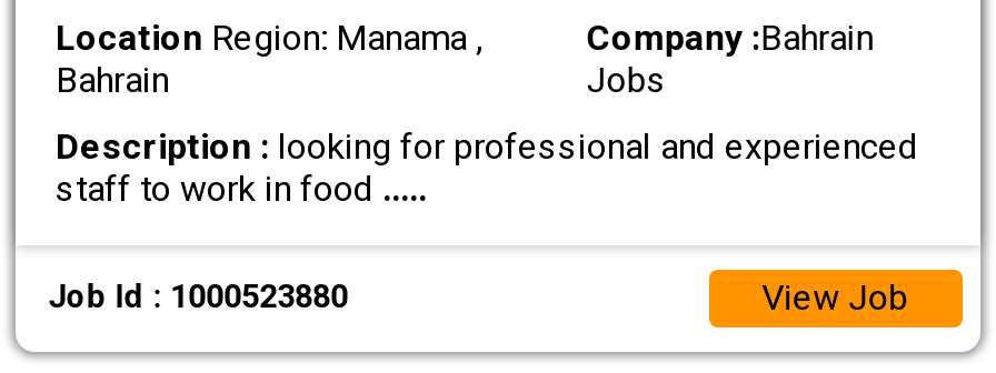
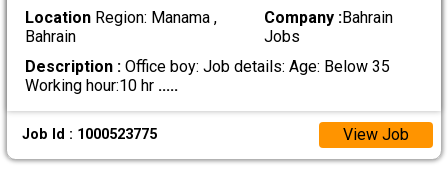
[56,126,918,210] Description : looking for professional and experienced | staff to work in food..... -> [25,57,390,95] Description : Office boy: Job details: Age: Below 35 | Working hour:10 hr.....
[48,280,349,317] Job Id : 1000523880 -> [22,126,157,143] Job Id : 1000523775

